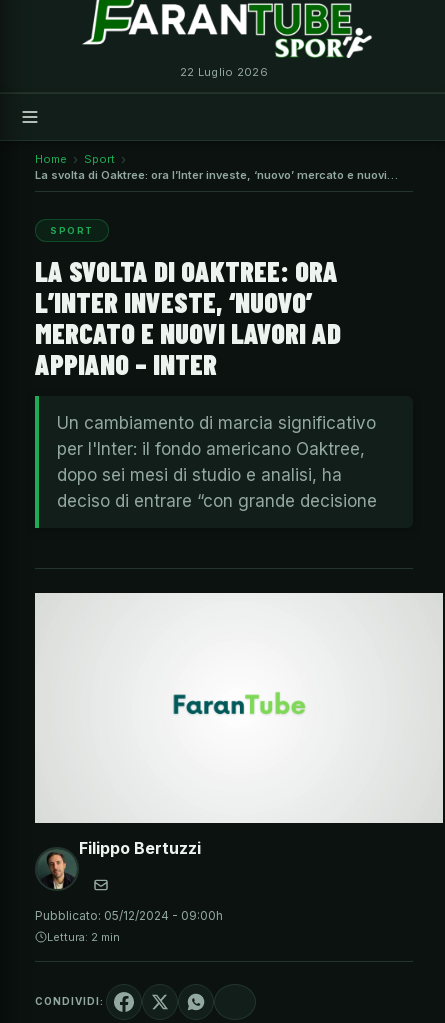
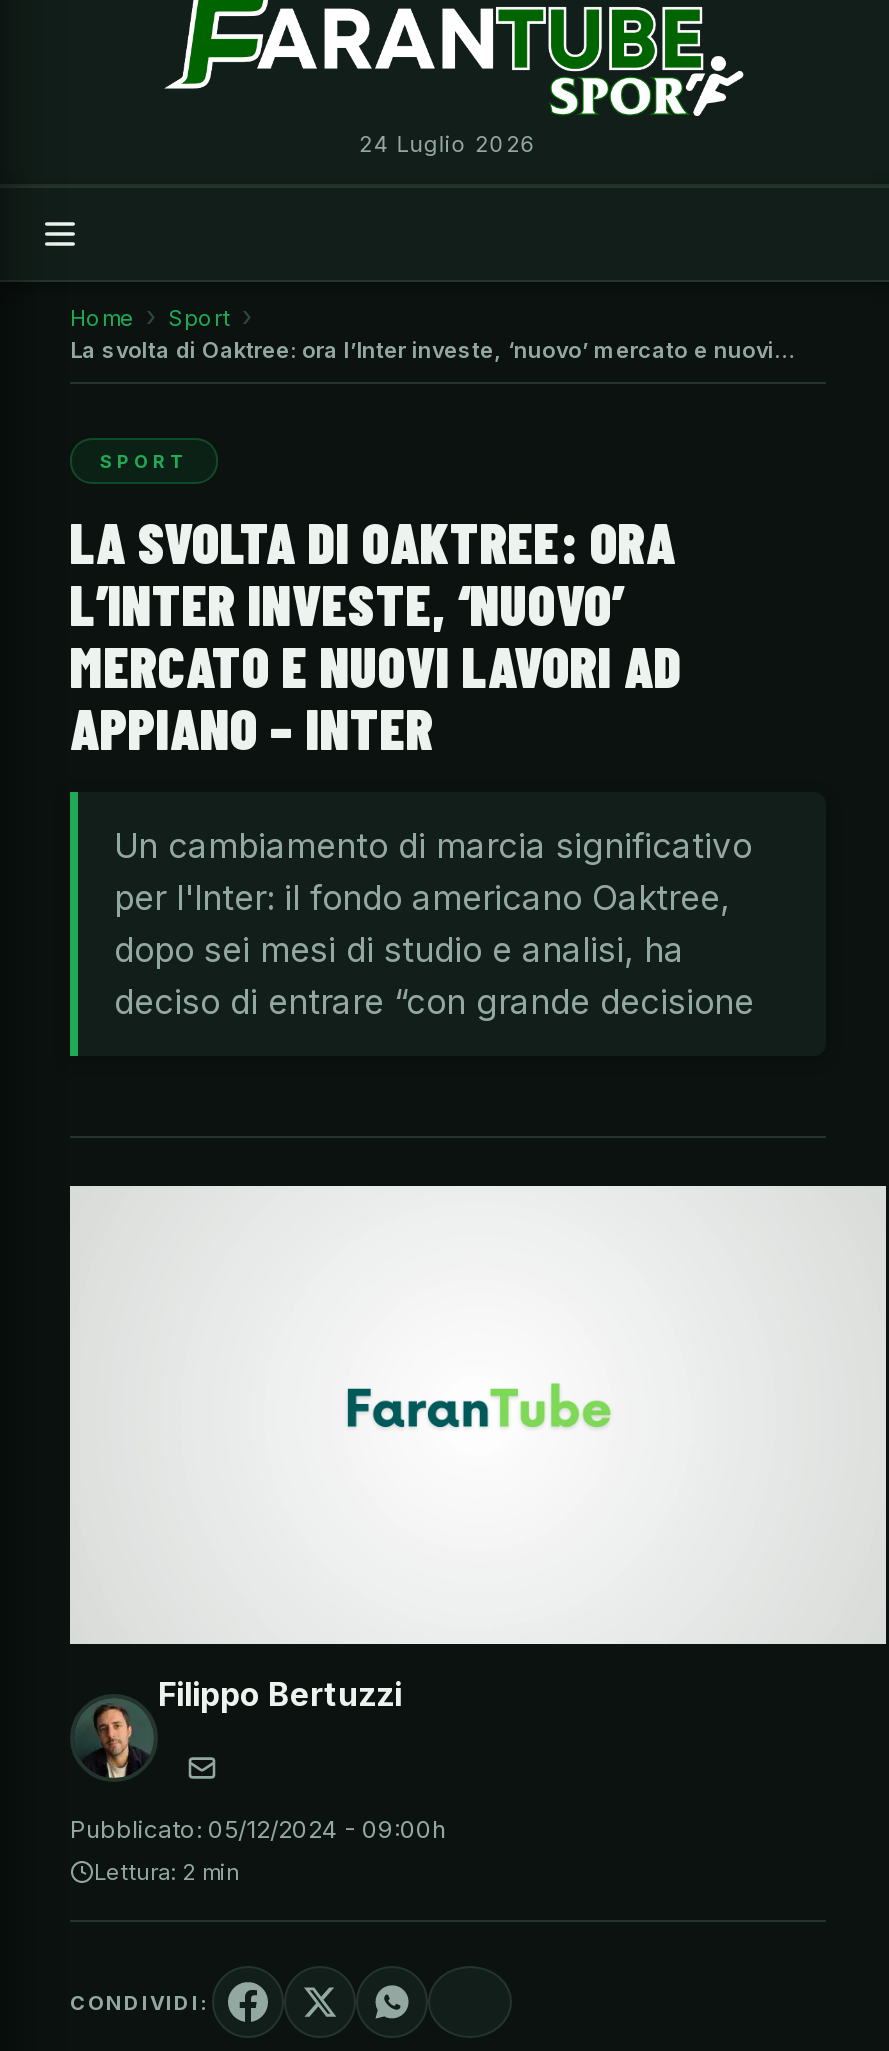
[180,65,268,79] 22 Luglio 2026 -> [359,130,537,158] 24 Luglio 2026

